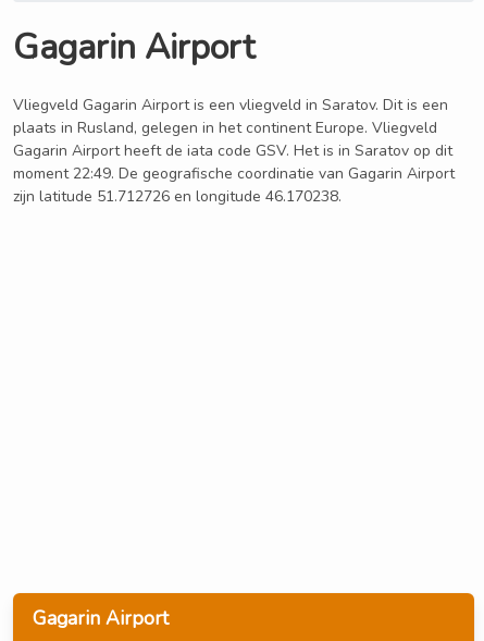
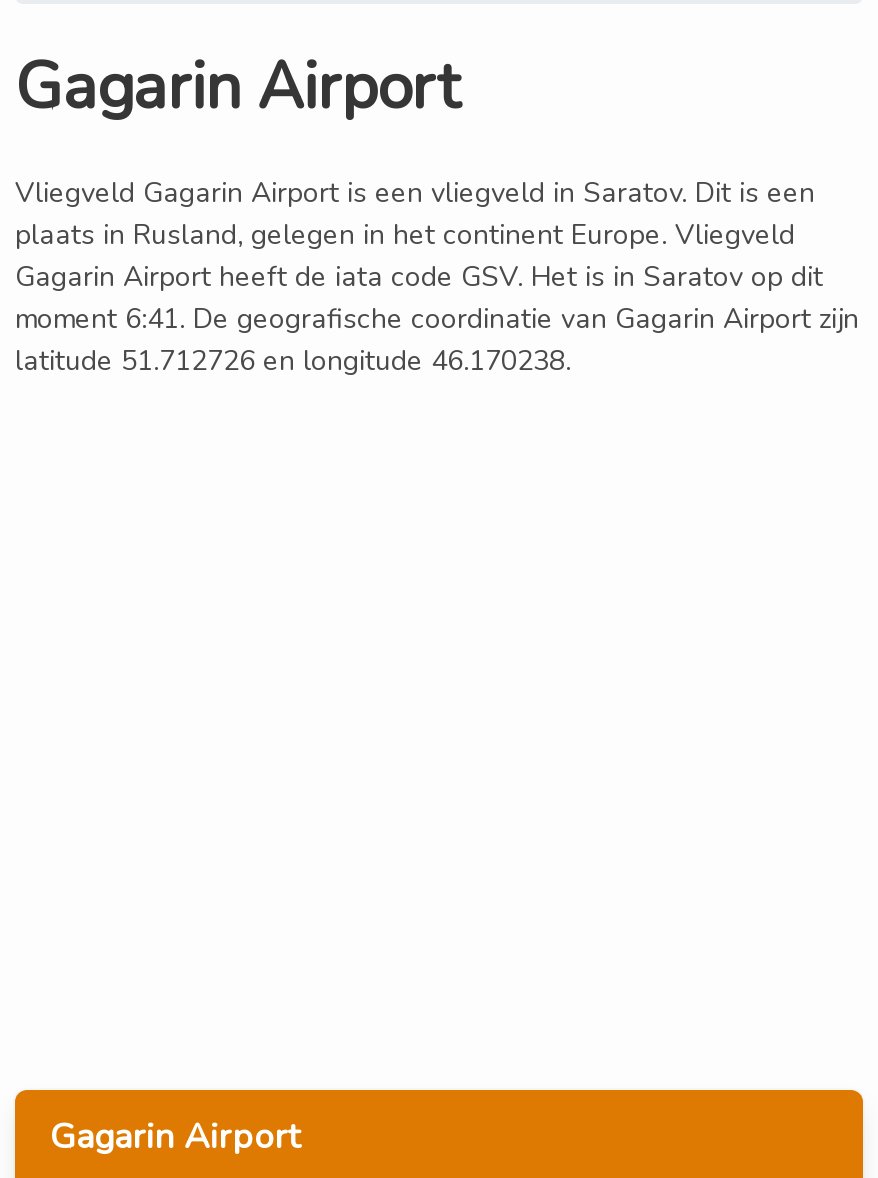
[13,163,455,207] moment 22:49. De geografische coordinatie van Gagarin Airport | zijn latitude 51.712726 en longitude 46.170238. -> [15,300,859,380] moment 6:41. De geografische coordinatie van Gagarin Airport zijn | latitude 51.712726 en longitude 46.170238.

